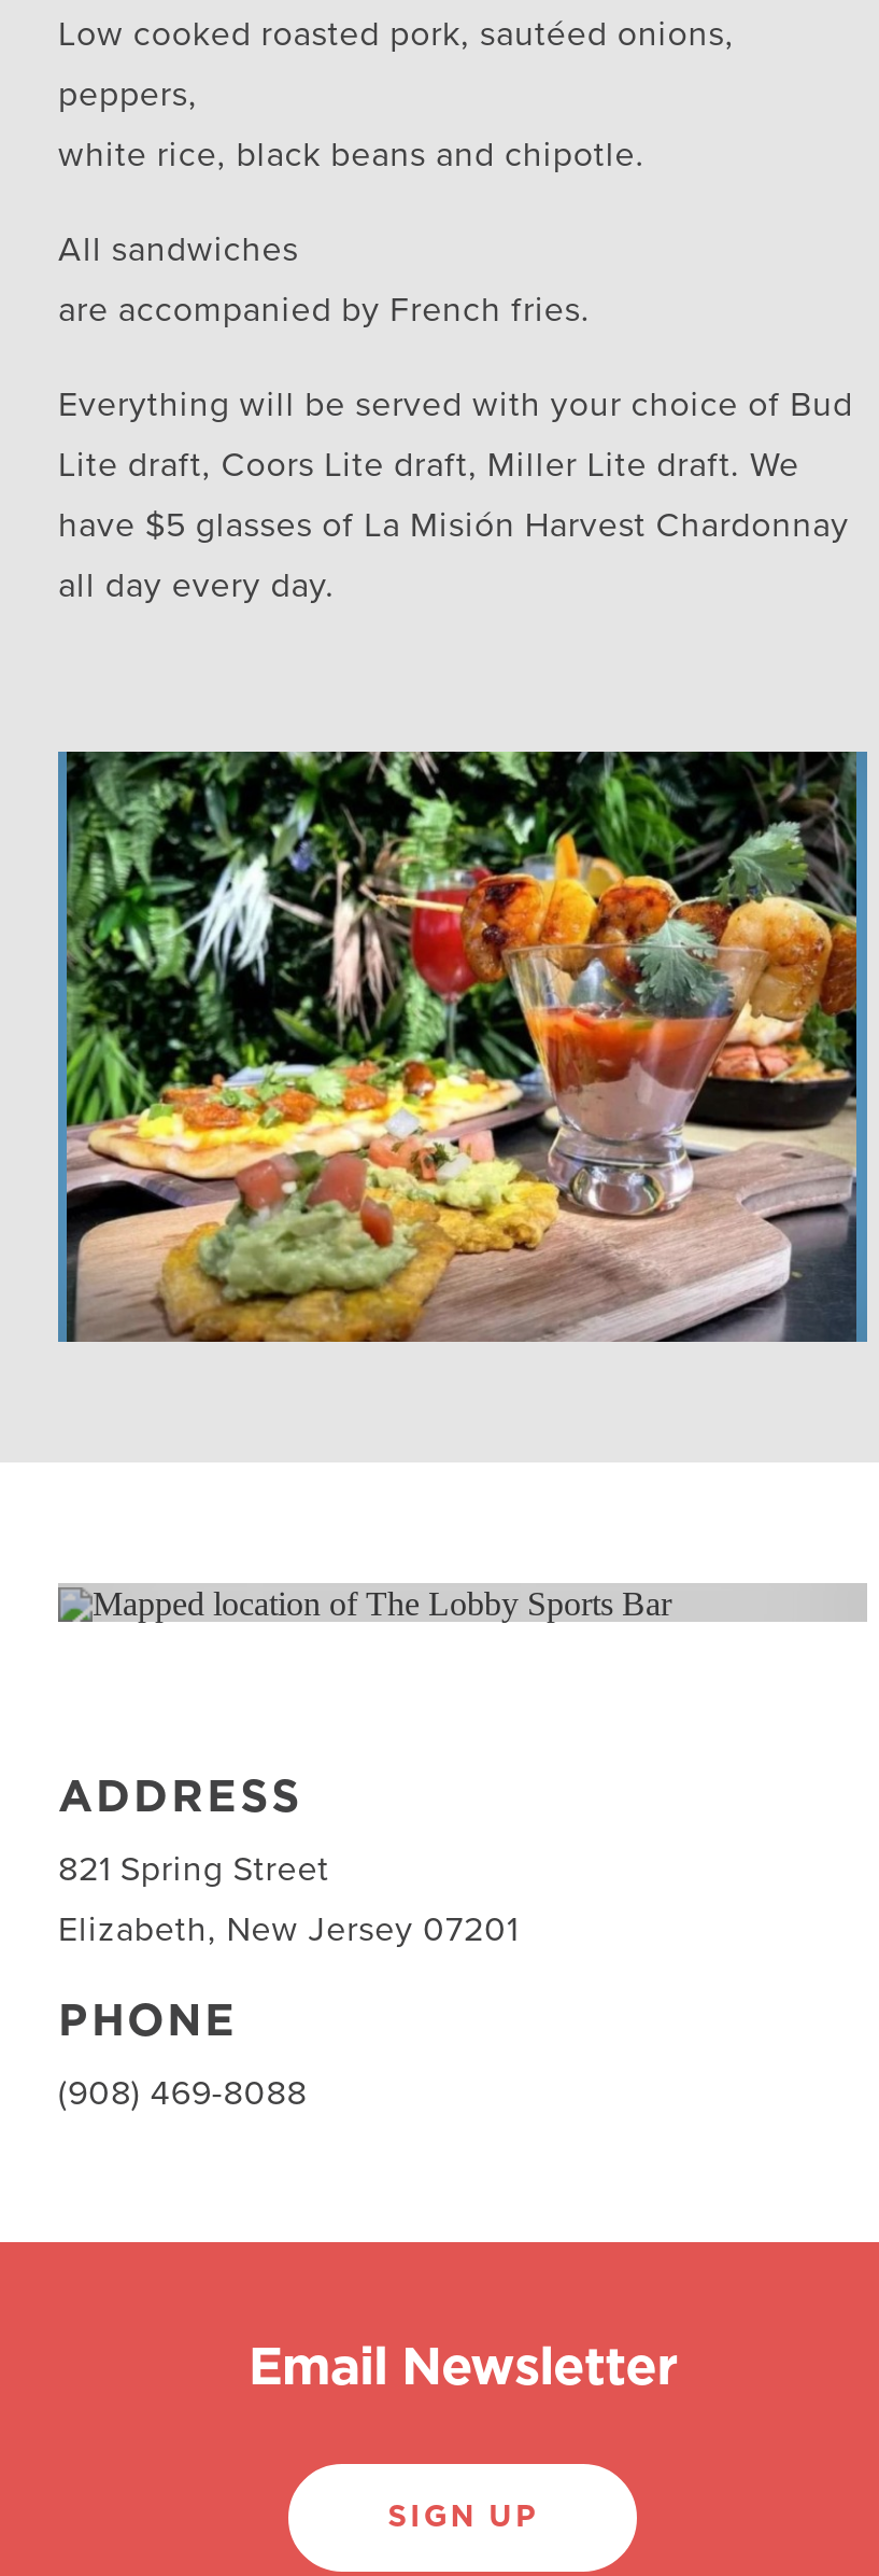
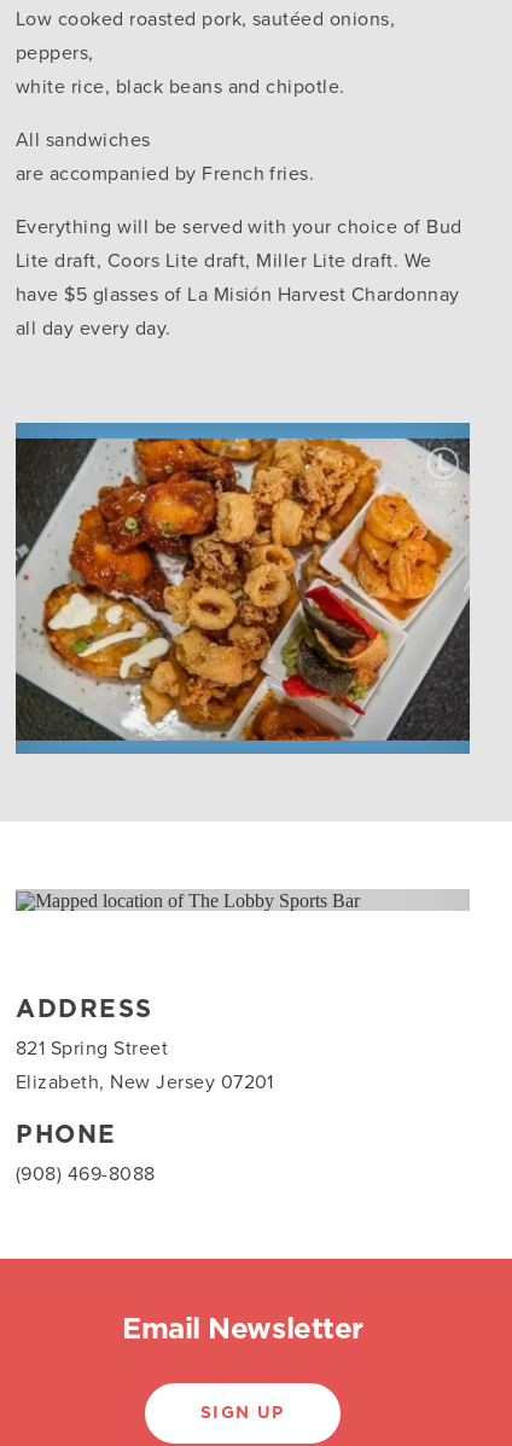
[56,750,869,1344] [image] -> [14,422,471,755] [image]

